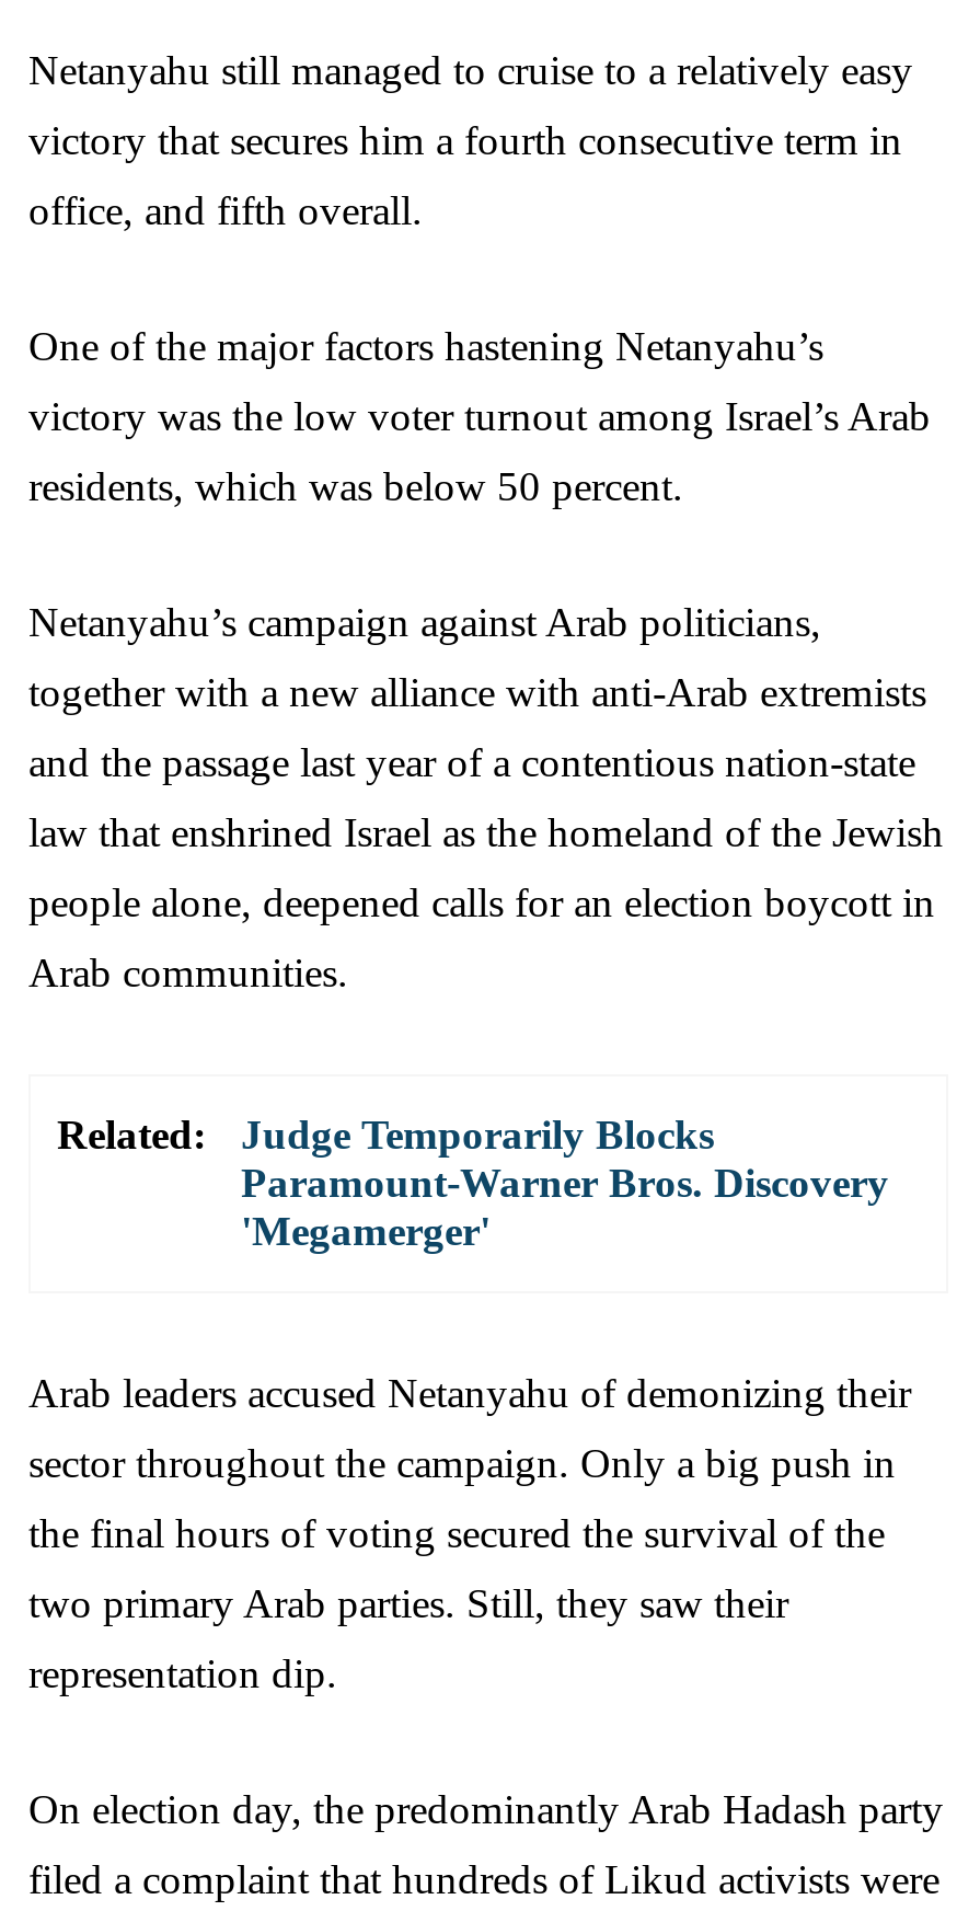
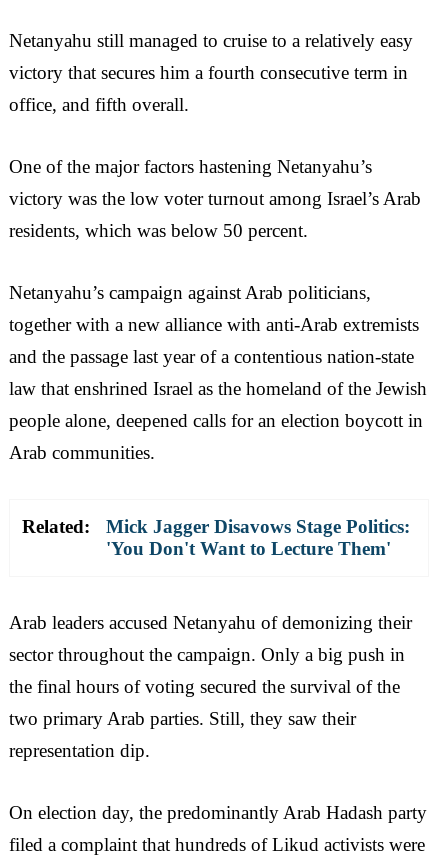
[241,1111,889,1253] Judge Temporarily Blocks | Paramount-Warner Bros. Discovery | 'Megamerger' -> [106,516,410,559] Mick Jagger Disavows Stage Politics: | 'You Don't Want to Lecture Them'

